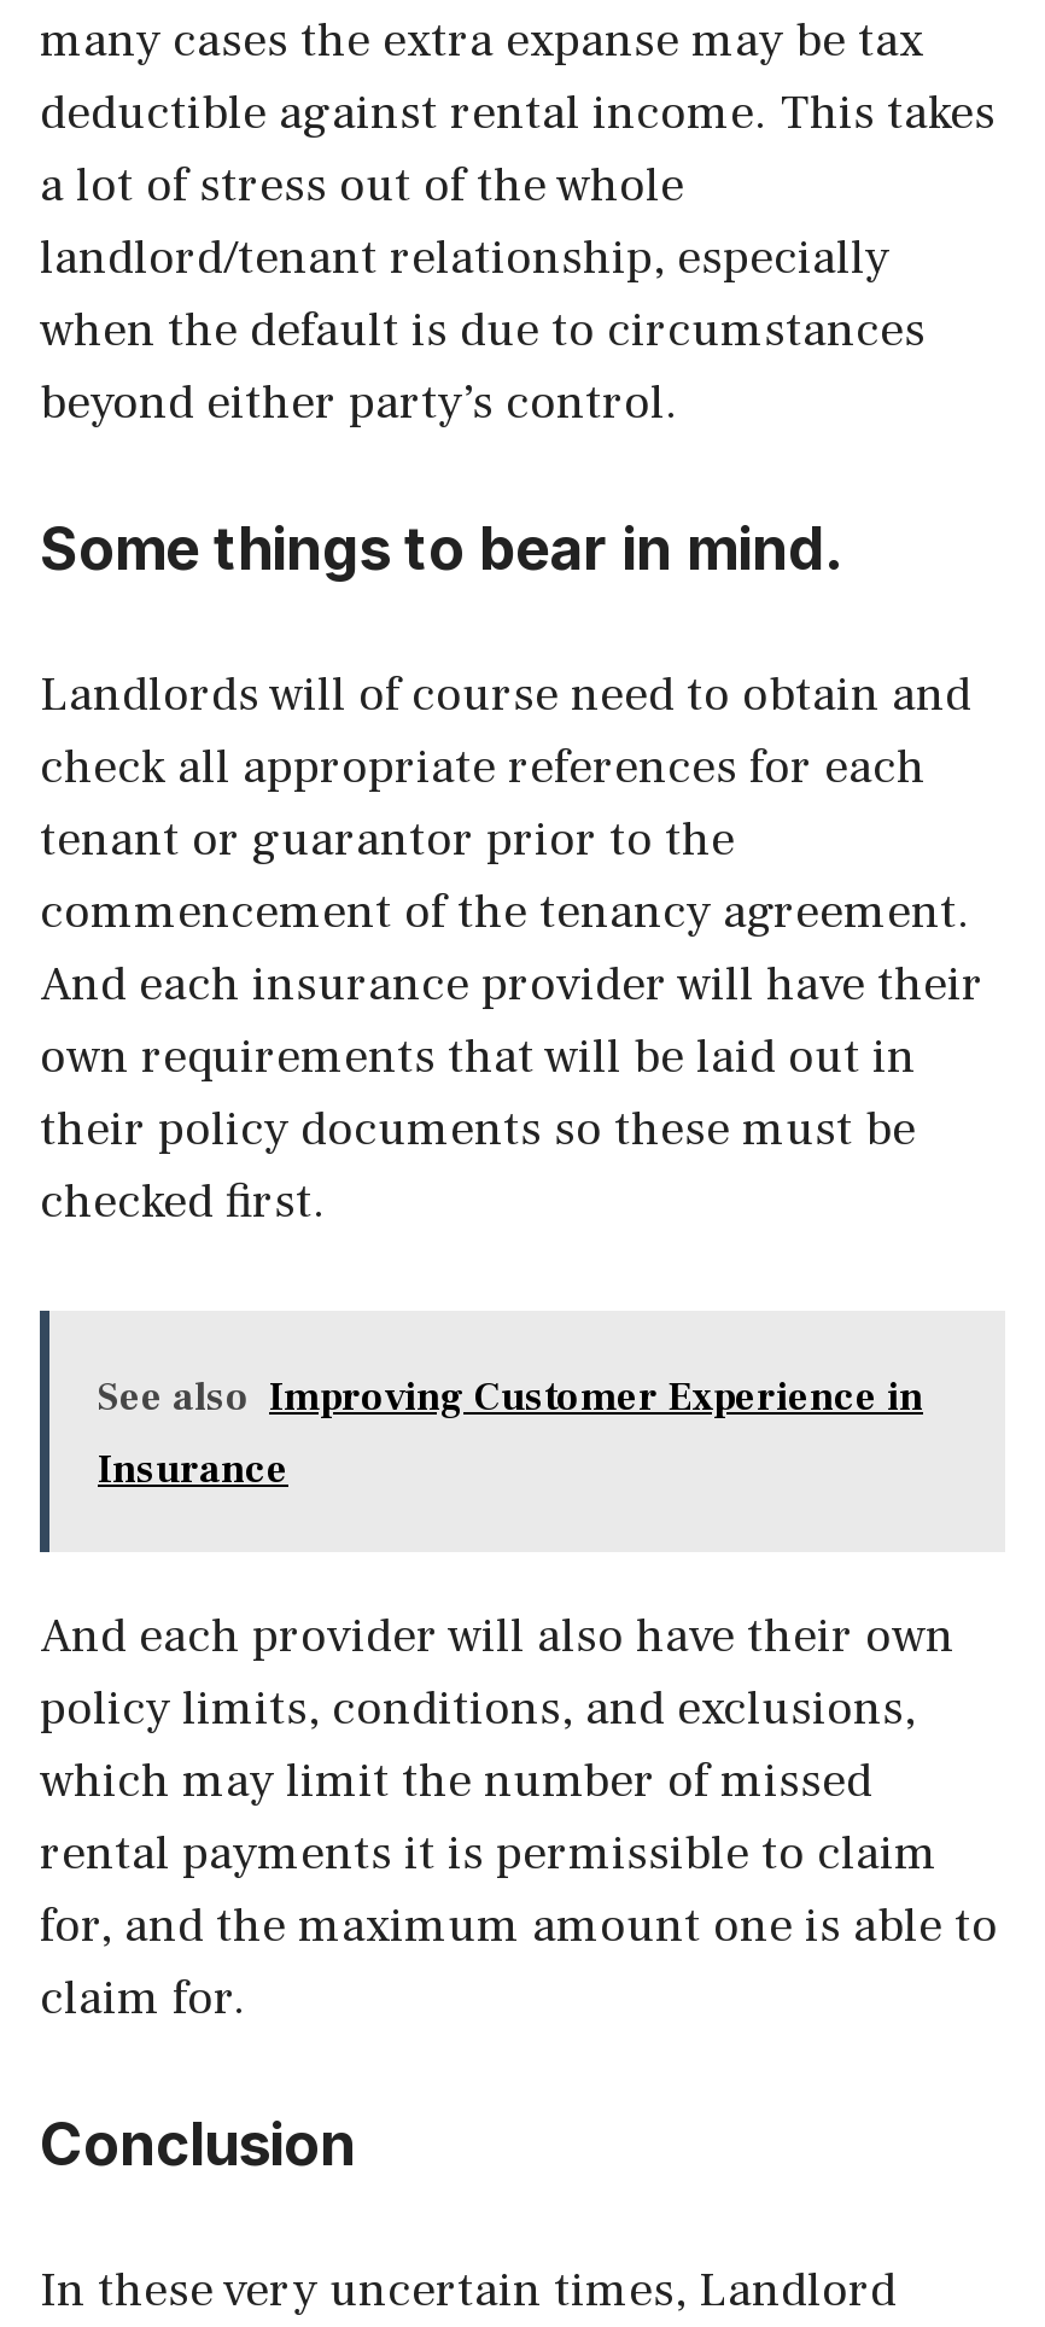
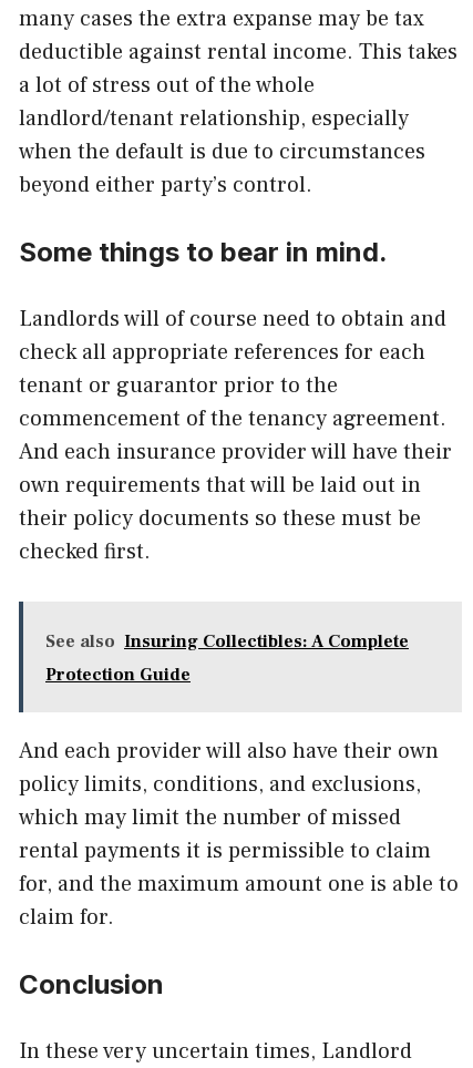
[98,1372,923,1421] See also Improving Customer Experience in -> [45,630,409,652] See also Insuring Collectibles: A Complete
[98,1445,288,1493] Insurance -> [45,663,191,685] Protection Guide

